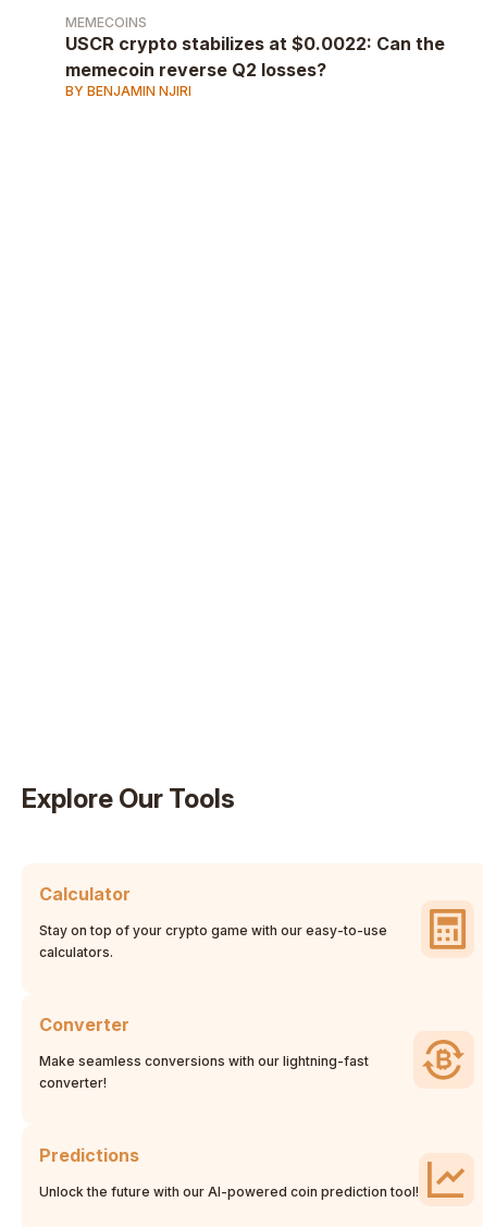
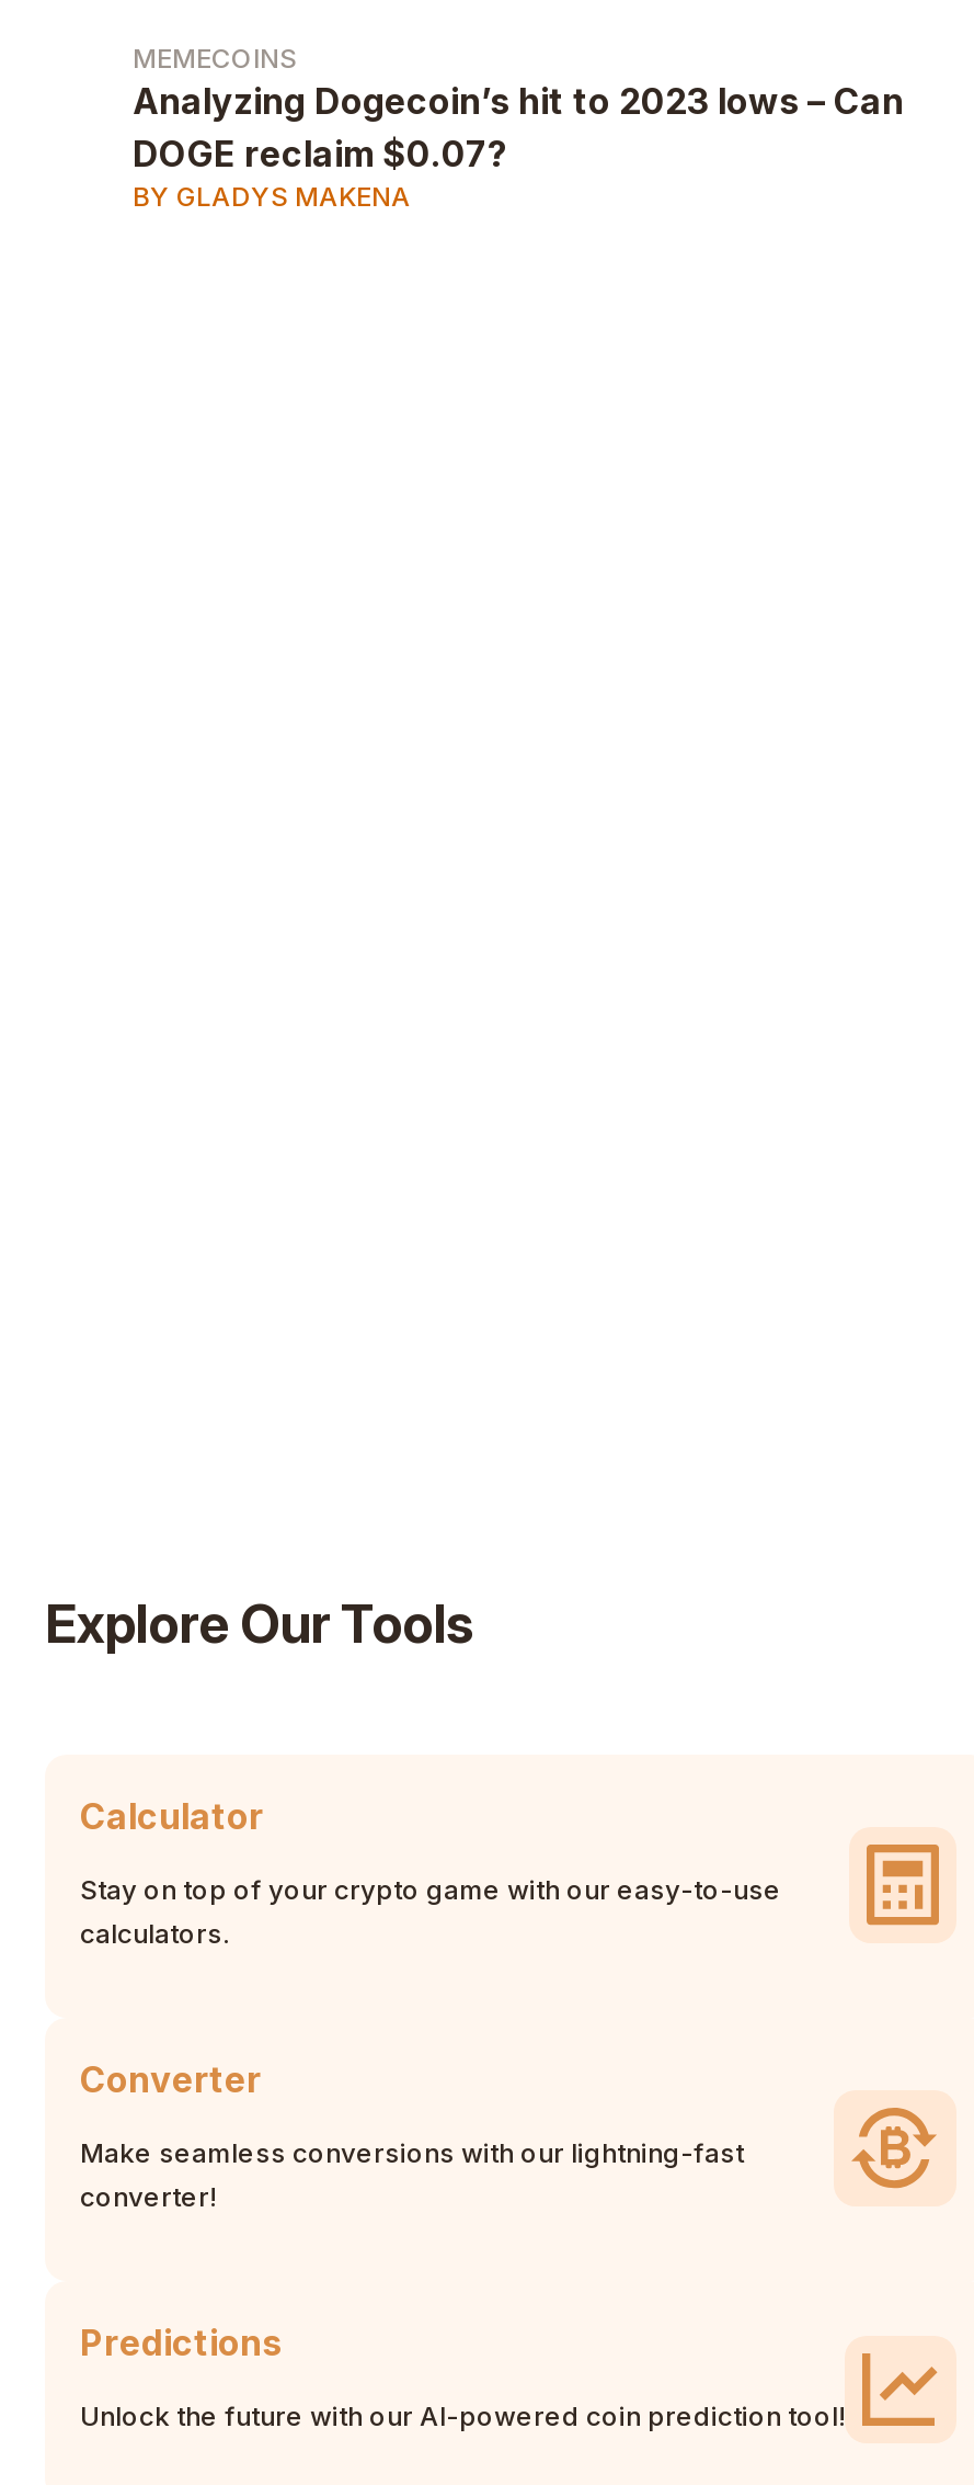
[65,32,445,99] USCR crypto stabilizes at $0.0022: Can the | memecoin reverse Q2 losses? | BY BENJAMIN NJIRI -> [133,78,904,212] Analyzing Dogecoin’s hit to 2023 lows – Can | DOGE reclaim $0.07? | BY GLADYS MAKENA

